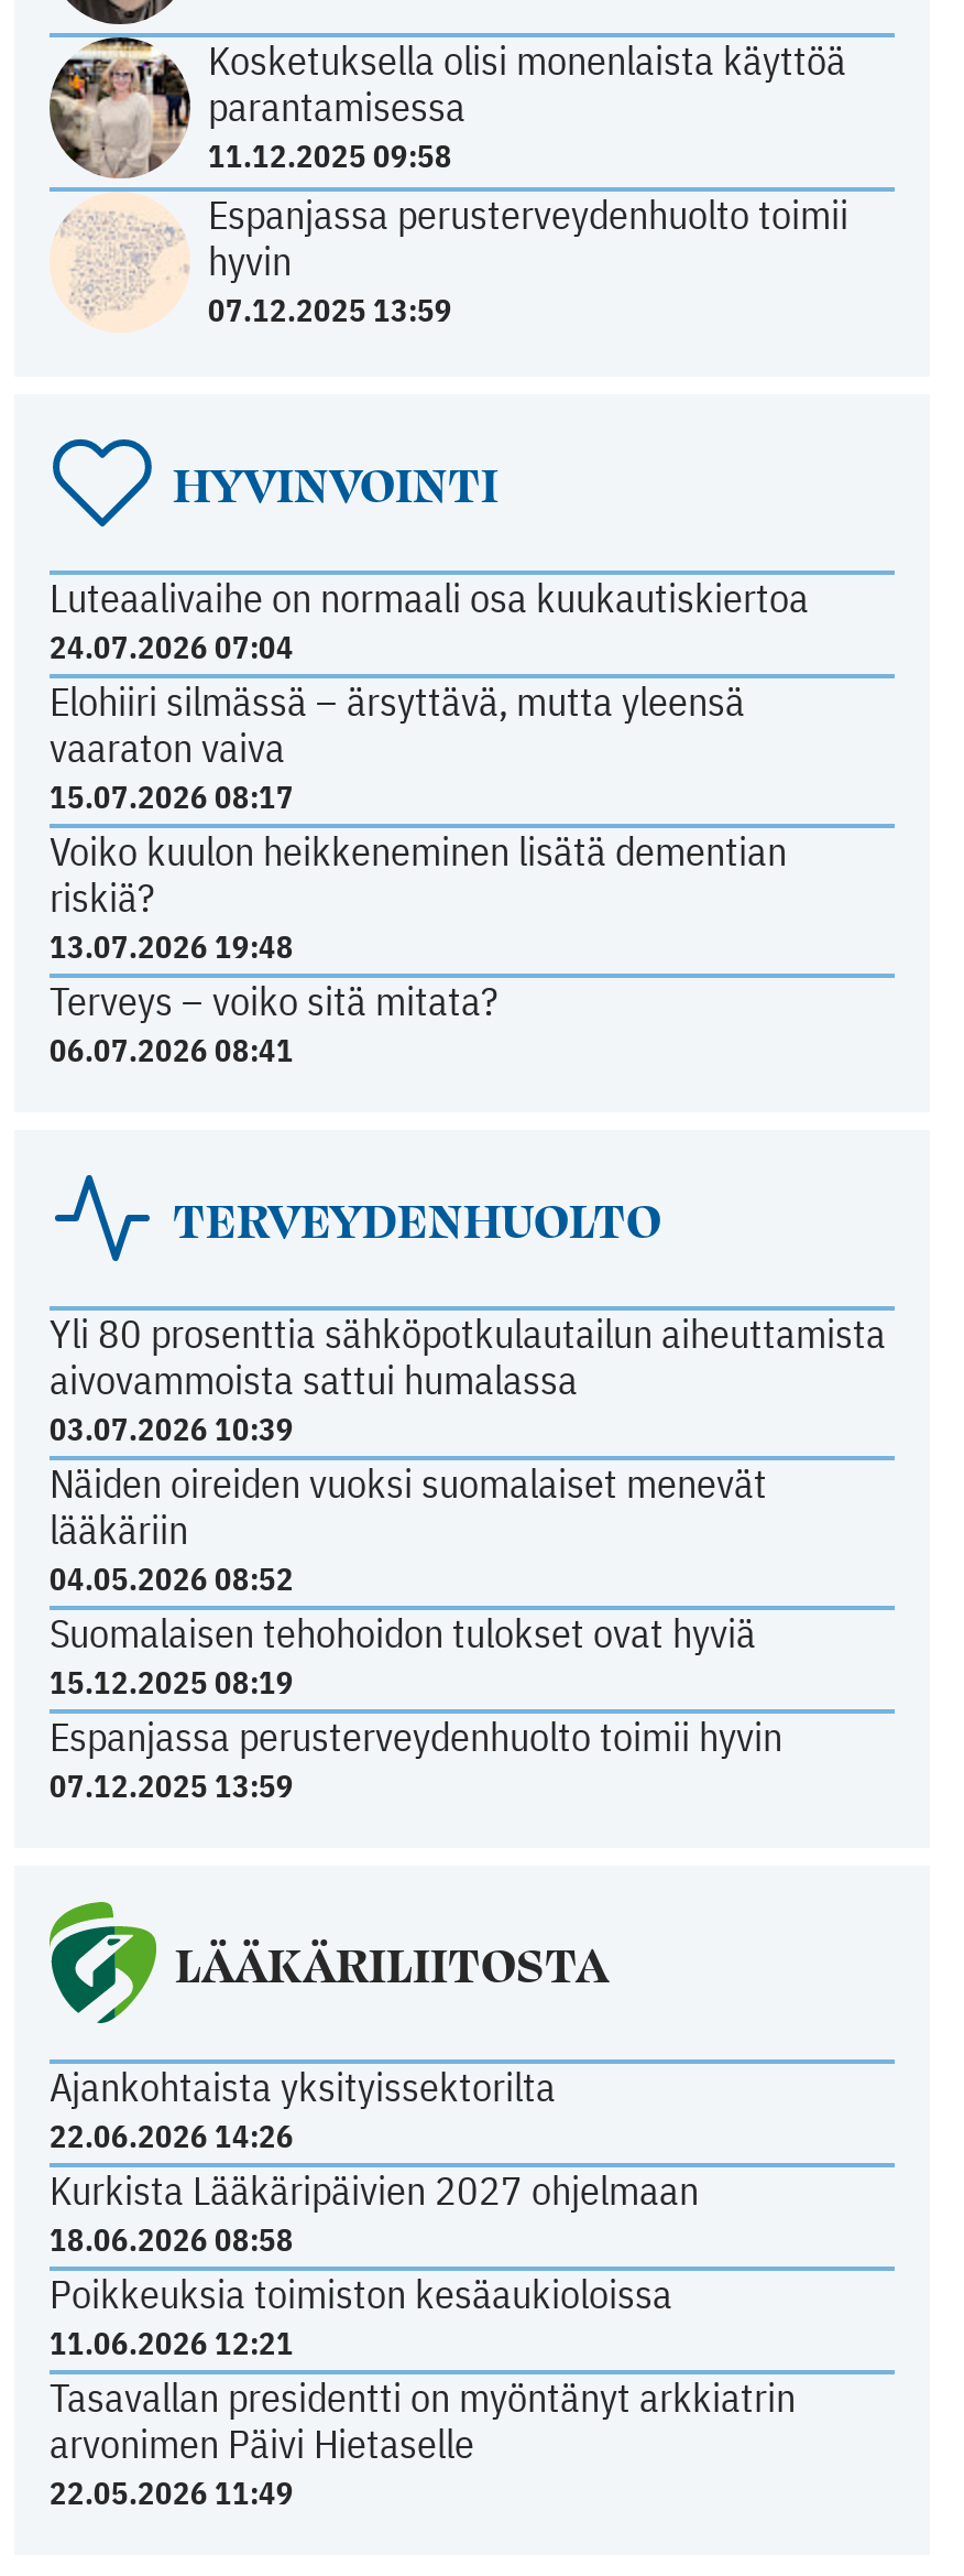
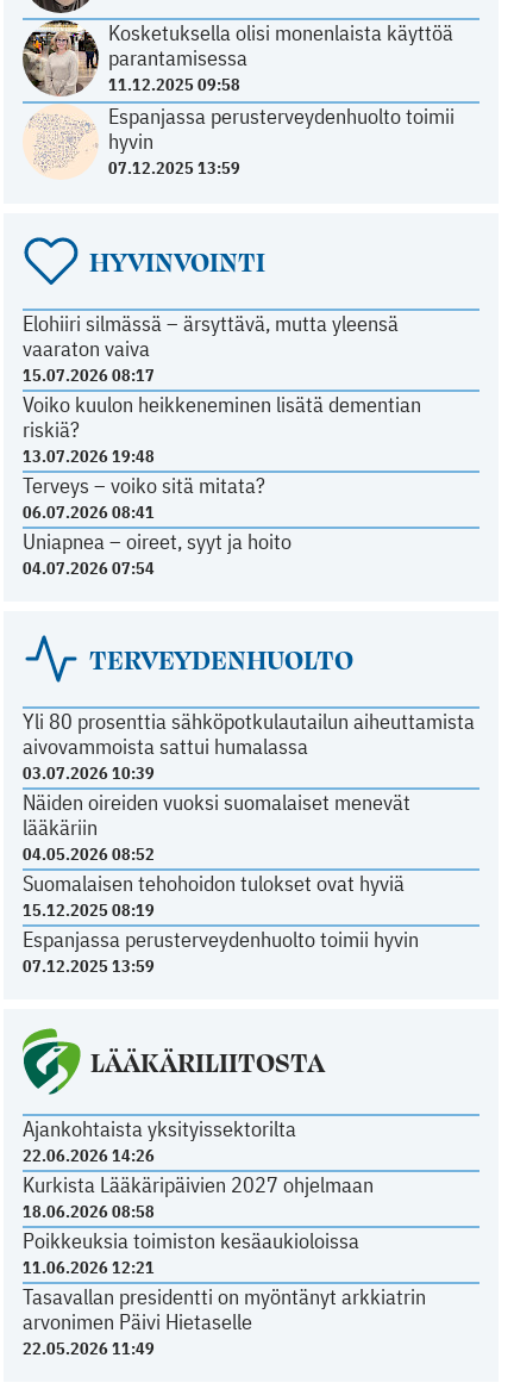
[50,573,809,668] Luteaalivaihe on normaali osa kuukautiskiertoa | 24.07.2026 07:04 -> none
moved [50,677,787,1071] -> [23,310,421,523]: Elohiiri silmässä – ärsyttävä, mutta yleensä | vaaraton vaiva | 15.07.2026 08:17 | Voiko kuulon heikkeneminen lisätä dementian | riskiä? | 13.07.2026 19:48 | Terveys – voiko sitä mitata? | 06.07.2026 08:41
none -> [23,528,292,579] Uniapnea – oireet, syyt ja hoito | 04.07.2026 07:54

